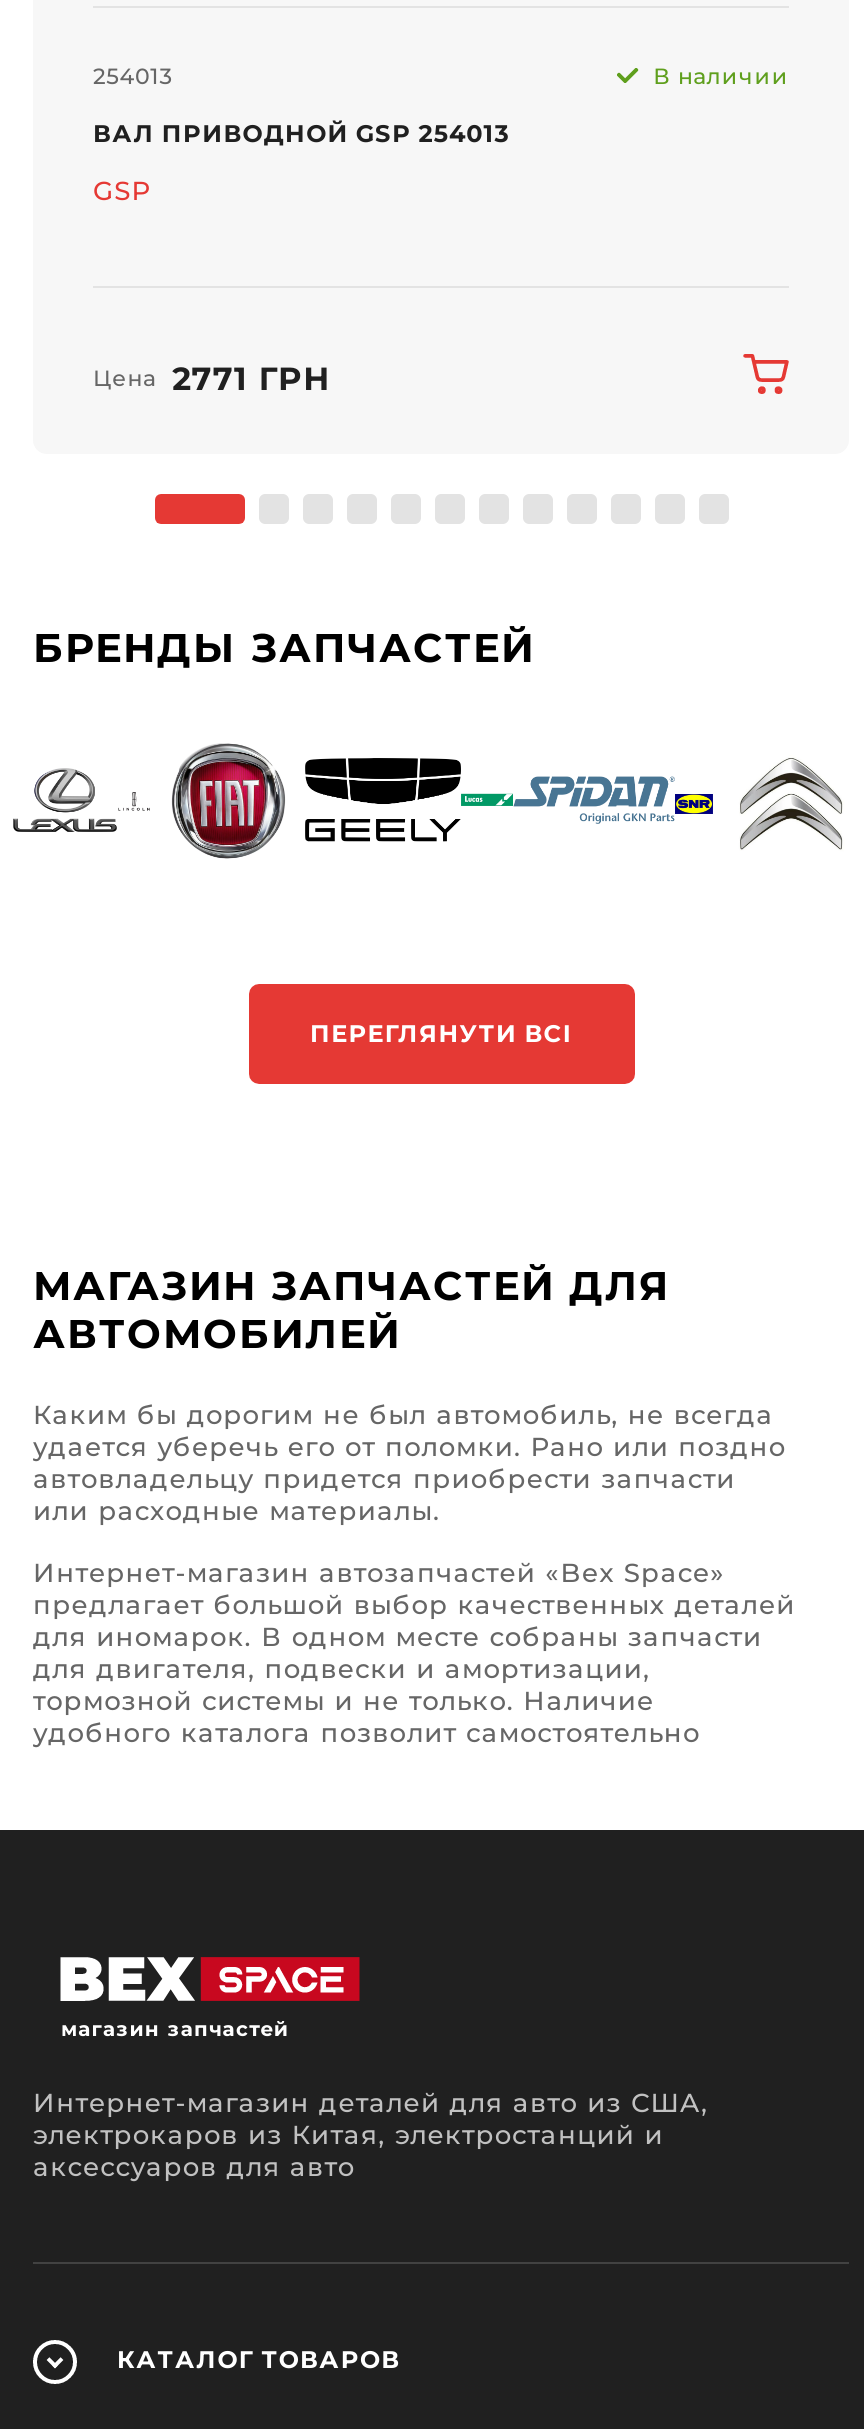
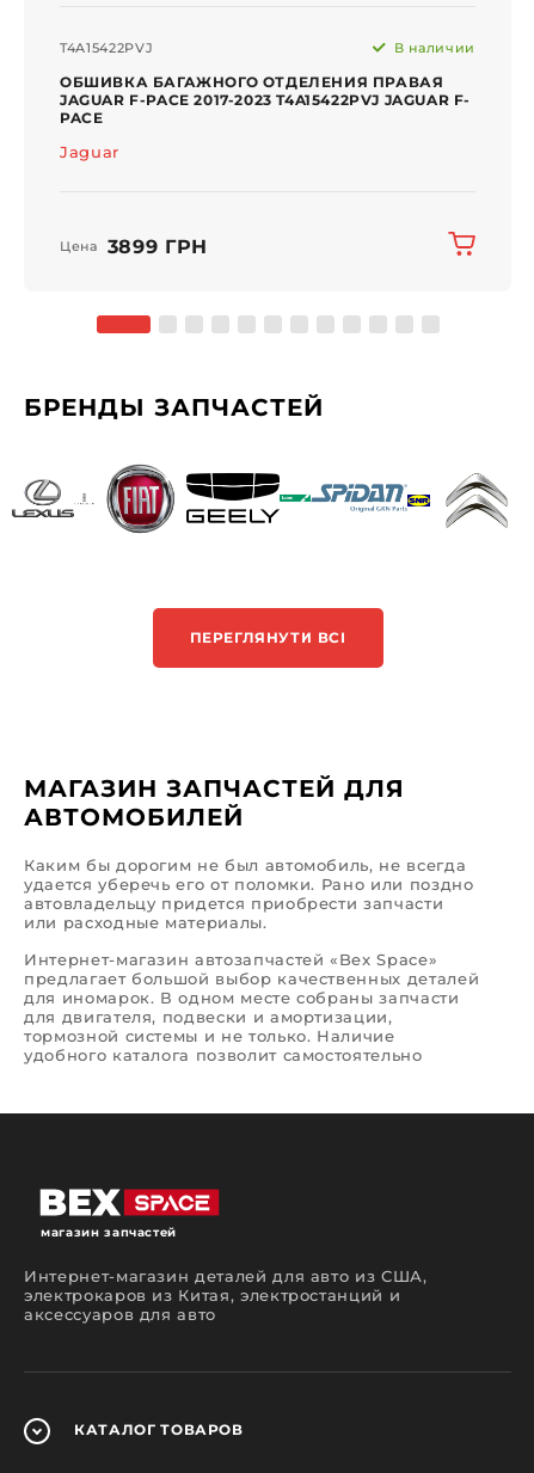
[93,63,173,91] 254013 -> [60,40,153,57] T4A15422PVJ
[93,119,510,149] ВАЛ ПРИВОДНОЙ GSP 254013 -> [60,73,471,127] ОБШИВКА БАГАЖНОГО ОТДЕЛЕНИЯ ПРАВАЯ | JAGUAR F-PACE 2017-2023 T4A15422PVJ JAGUAR F- | PACE
[93,175,151,207] GSP -> [60,143,119,162] Jaguar
[93,361,331,399] Цена 2771 ГРН -> [60,236,208,258] Цена 3899 ГРН

